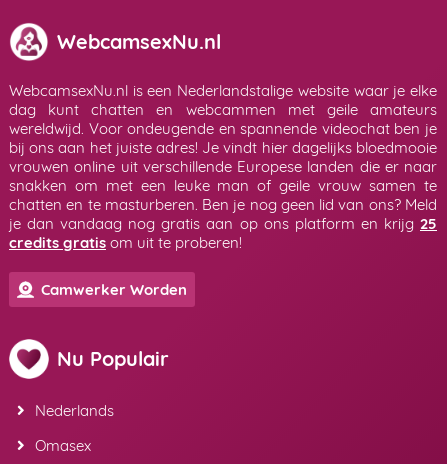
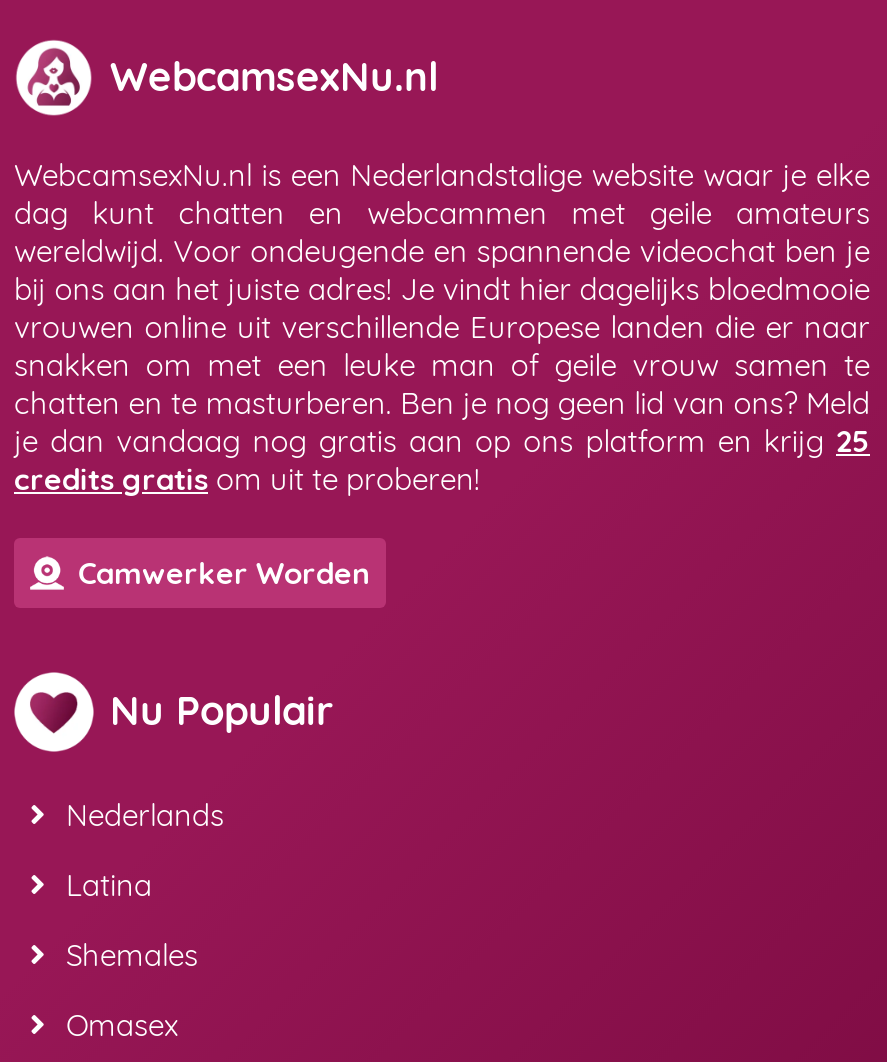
none -> [66,866,198,974] Latina | Shemales

